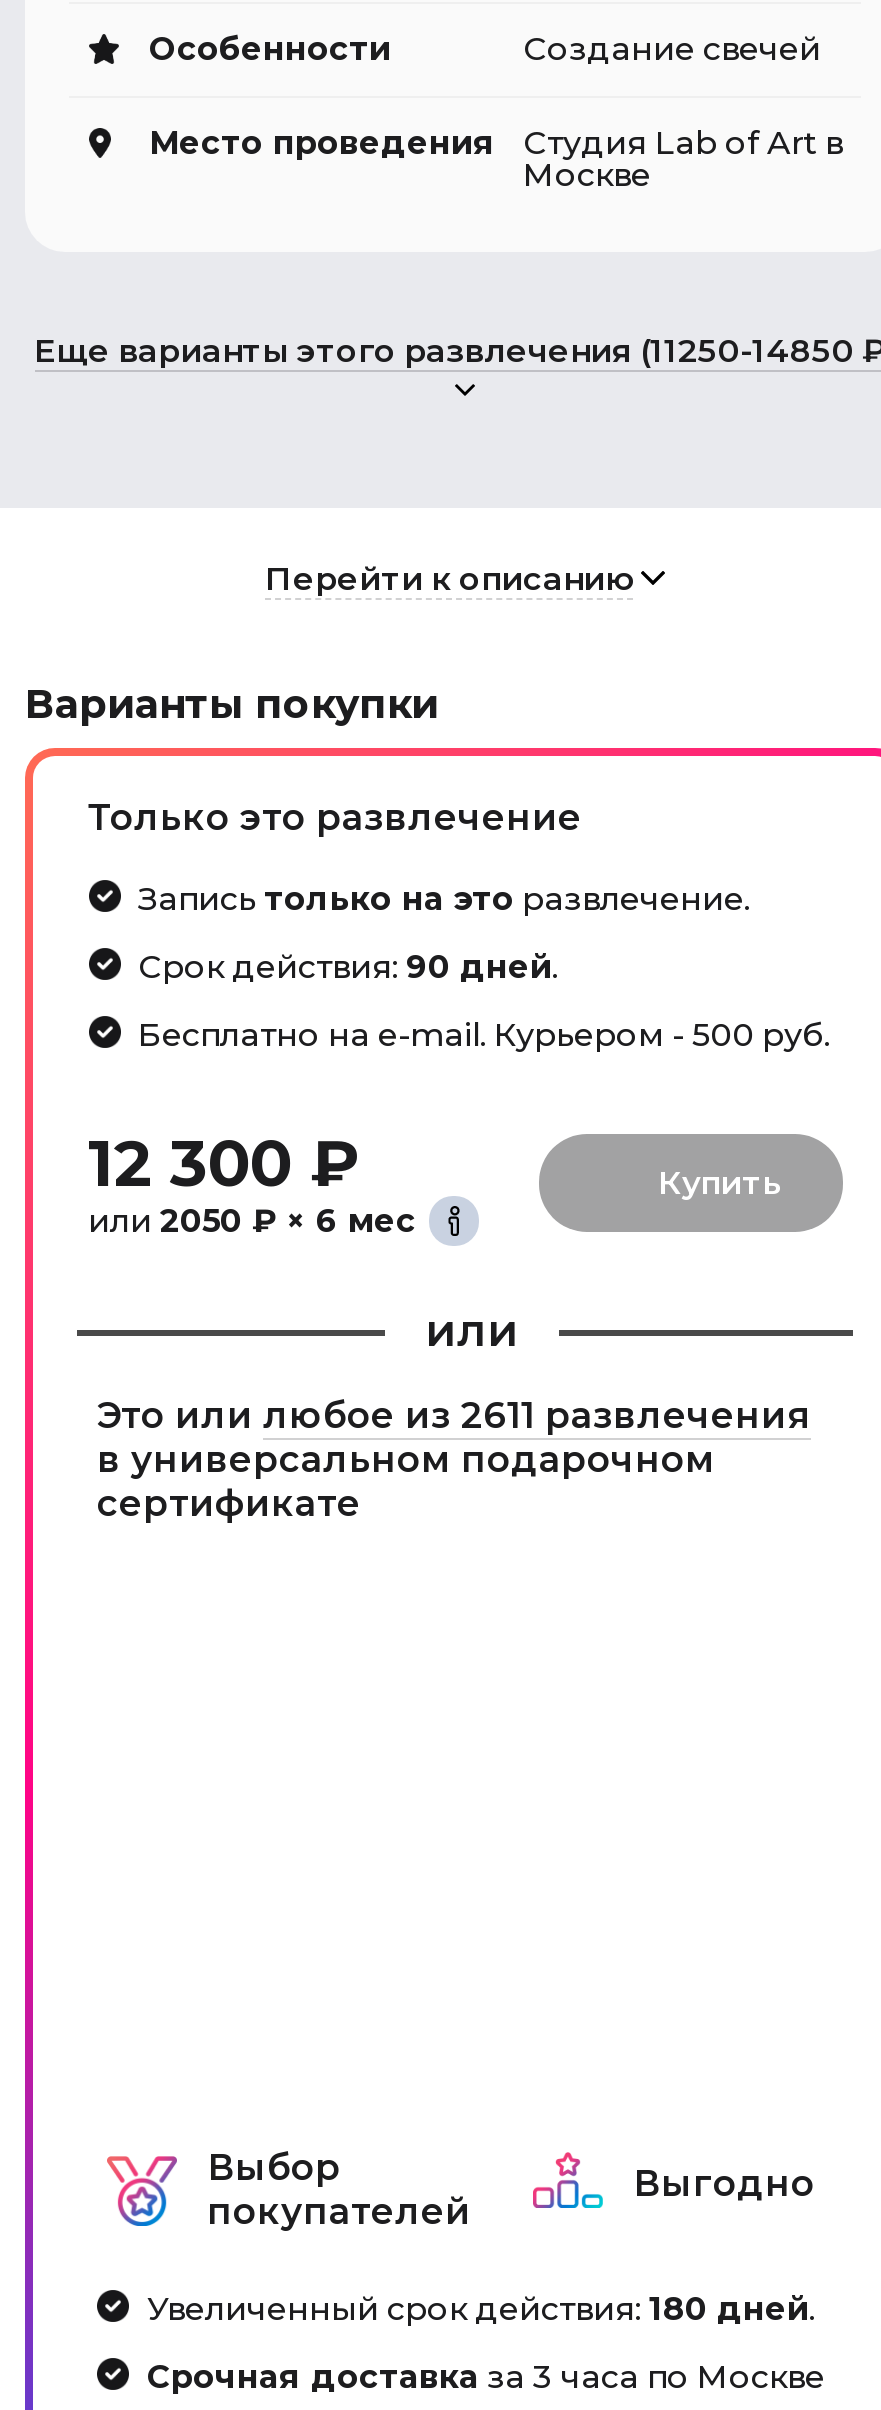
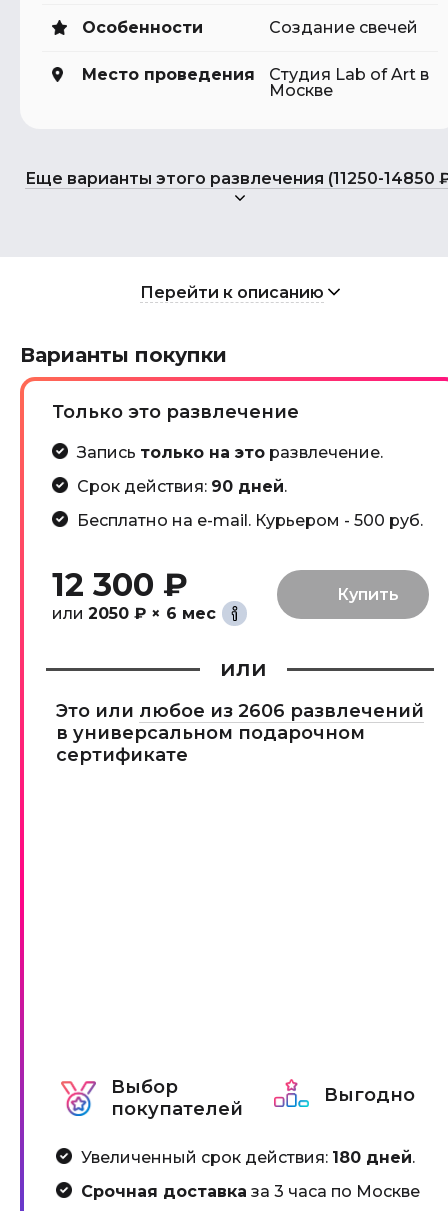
[97,1394,811,1438] Это или любое из 2611 развлечения -> [56,700,424,722] Это или любое из 2606 развлечений

